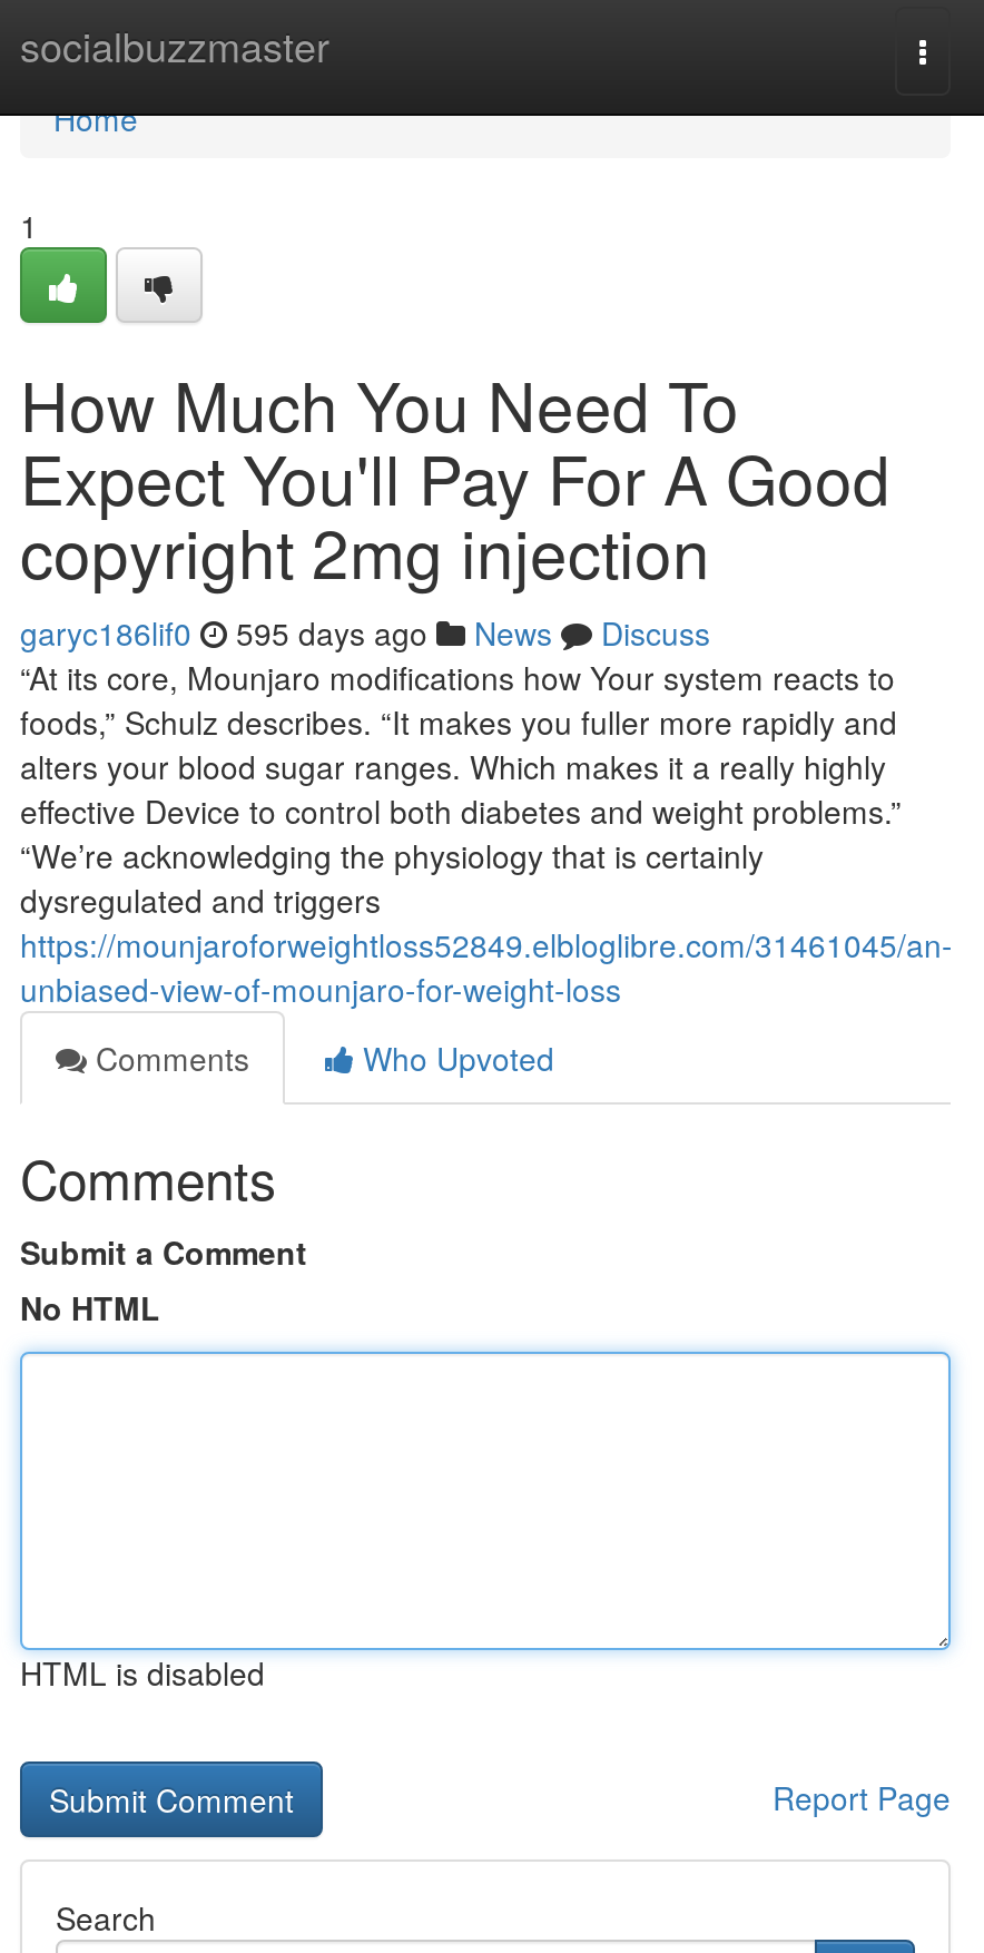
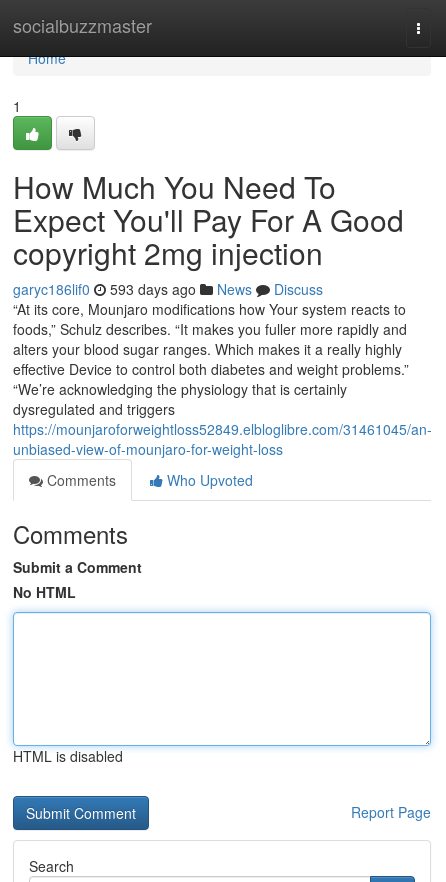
[20,610,710,655] garyc186lif0 595 days ago News Discuss -> [13,279,323,299] garyc186lif0 593 days ago News Discuss

